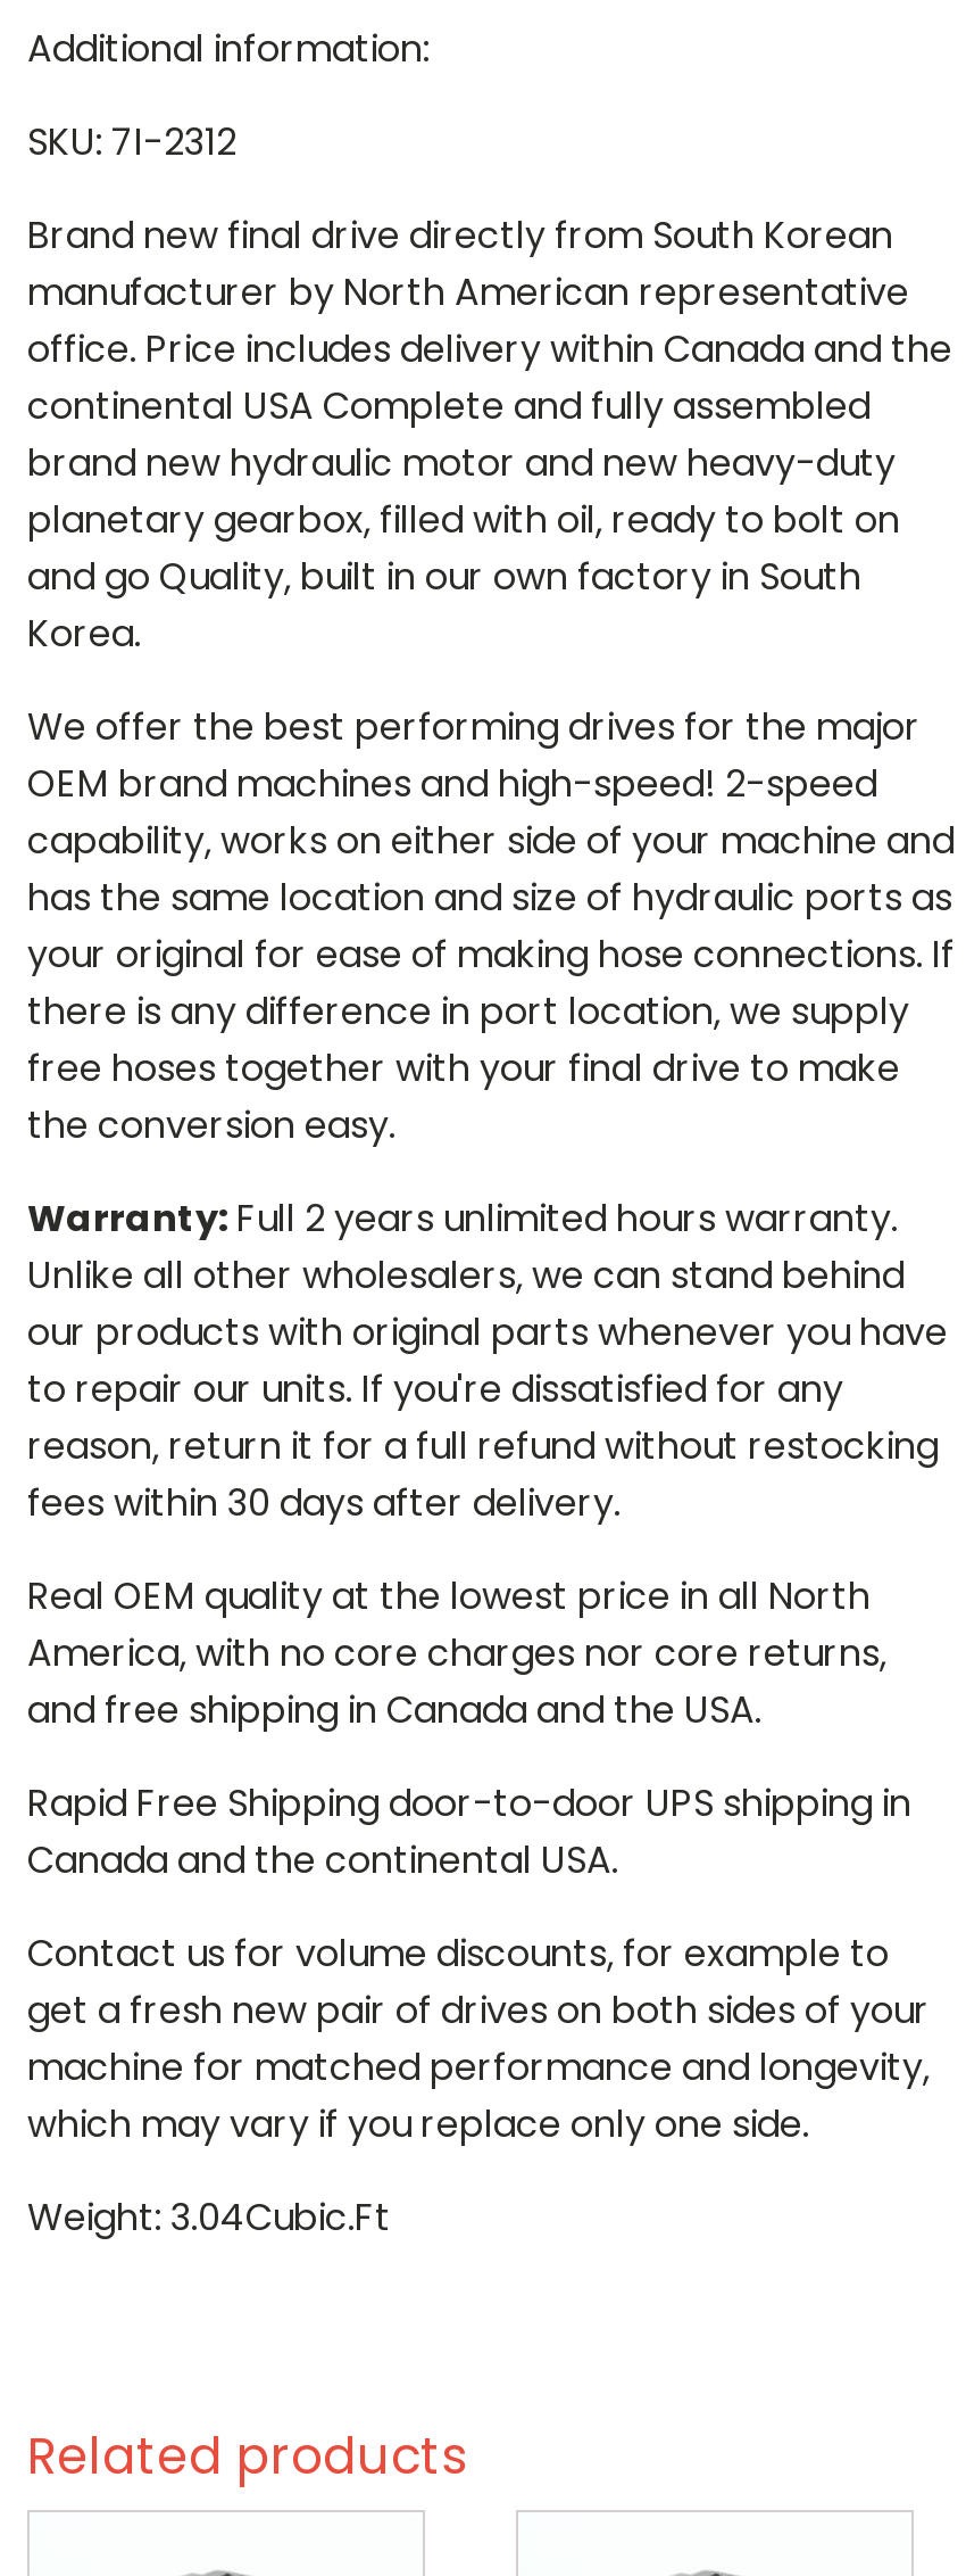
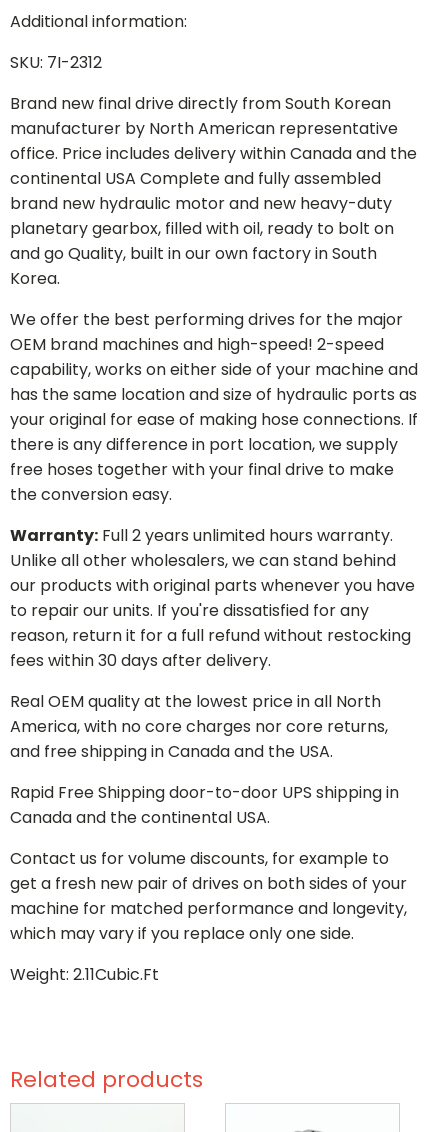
[27,2191,391,2243] Weight: 3.04Cubic.Ft -> [10,963,159,986] Weight: 2.11Cubic.Ft

